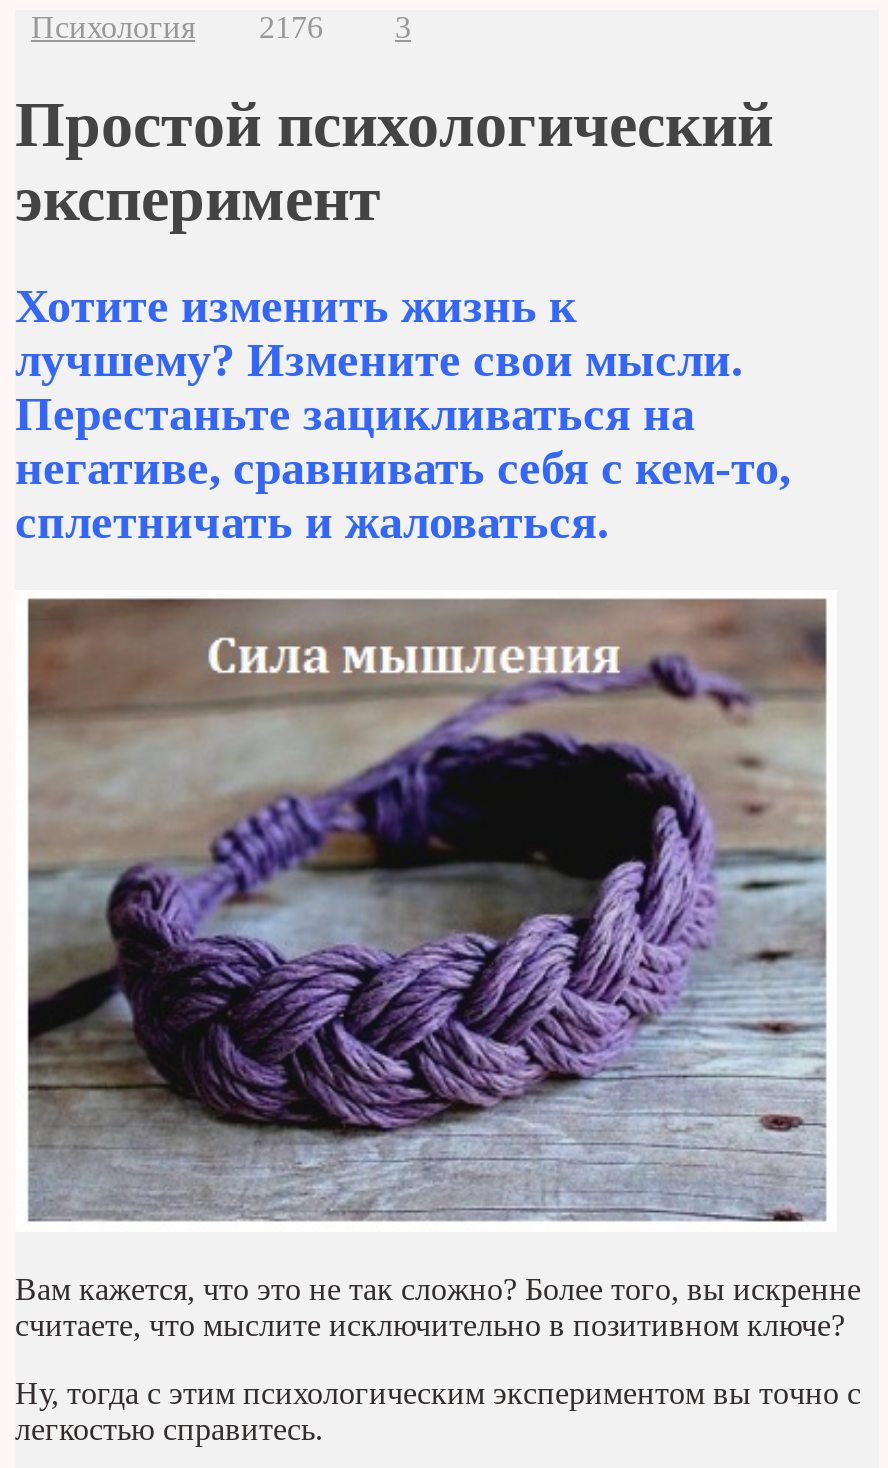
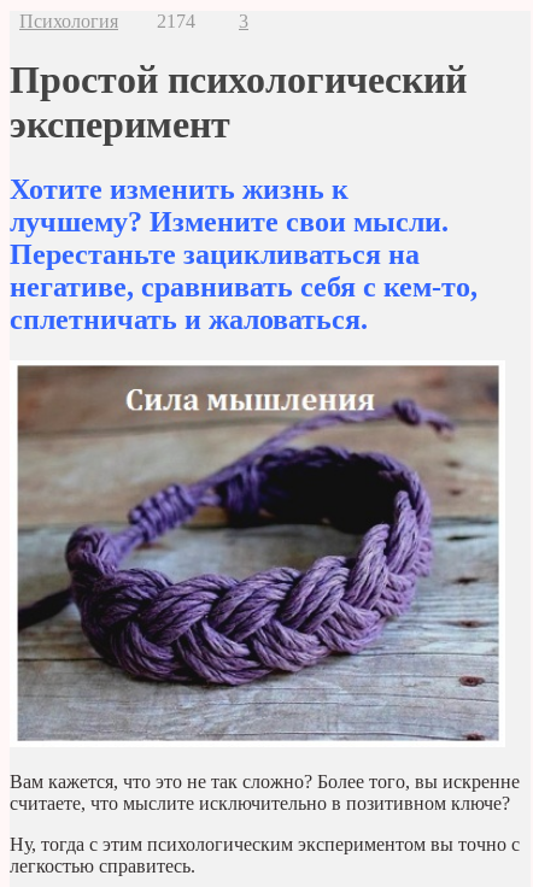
[31,10,411,44] Психология 2176 3 -> [19,11,248,31] Психология 2174 3

